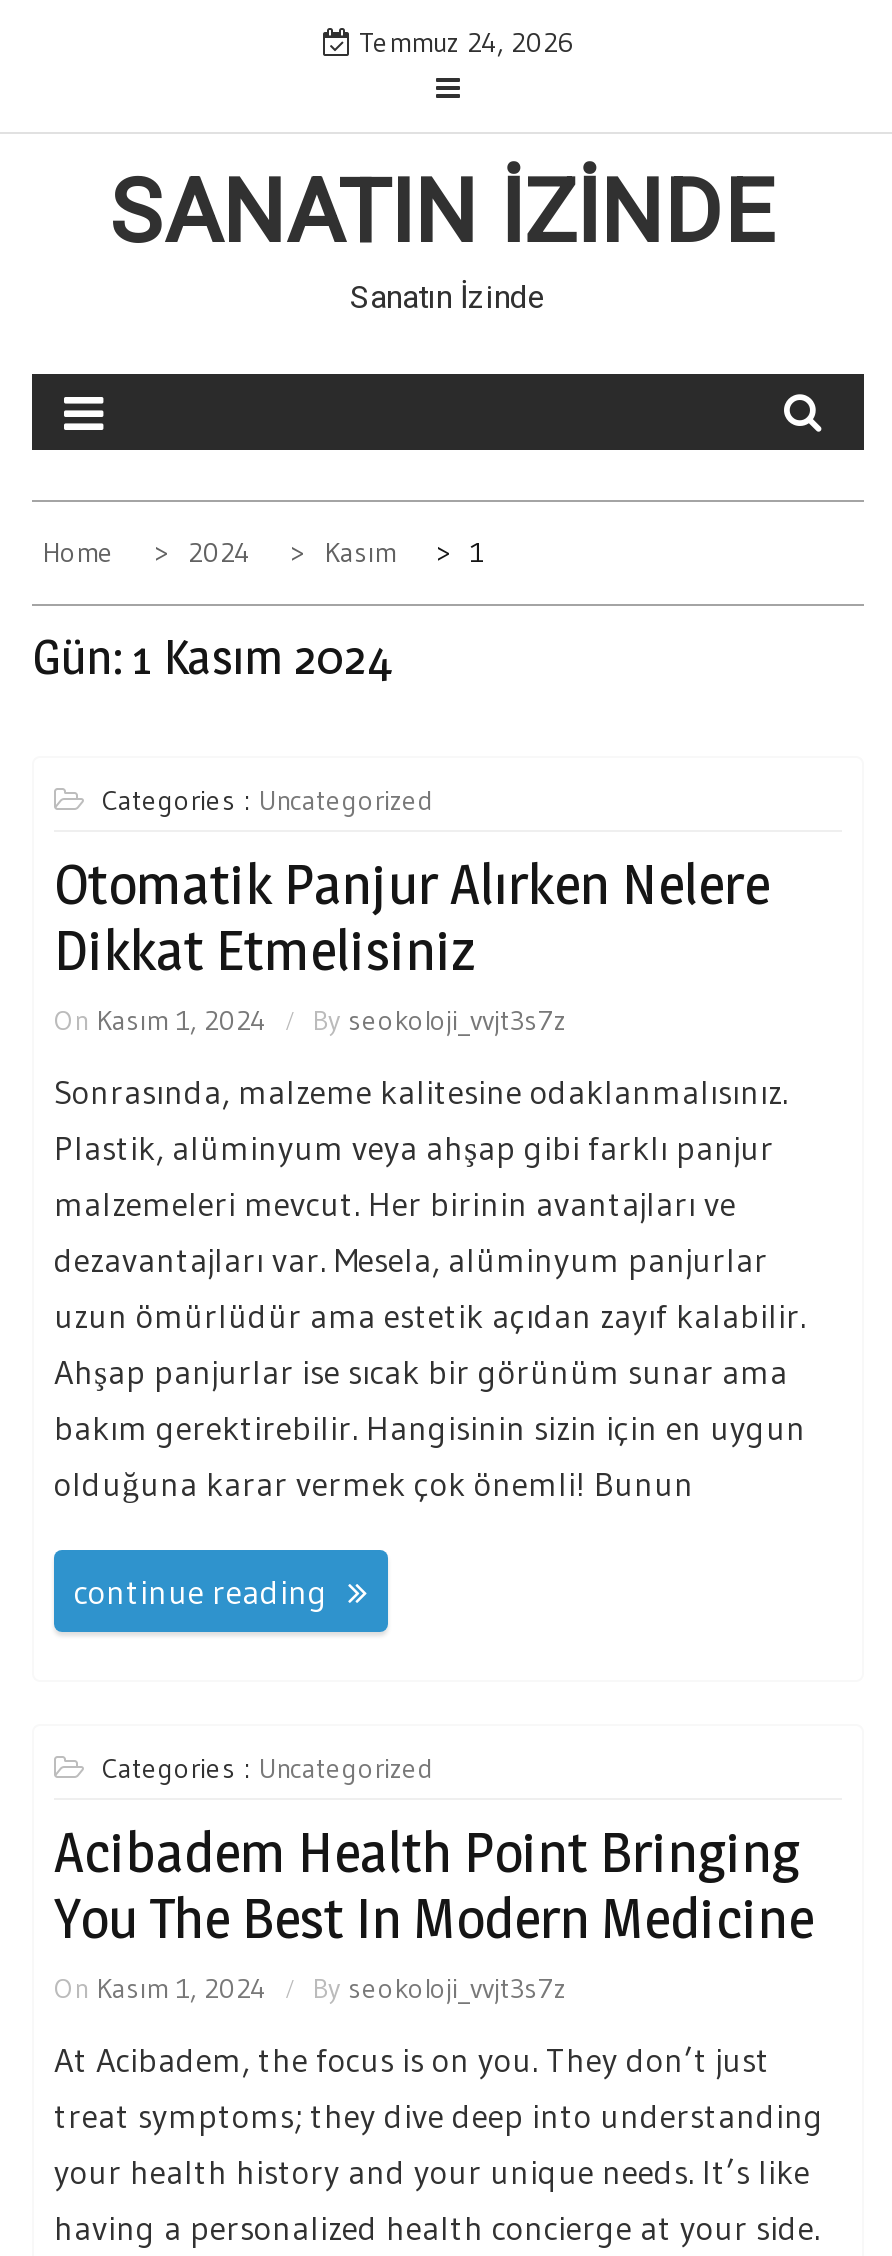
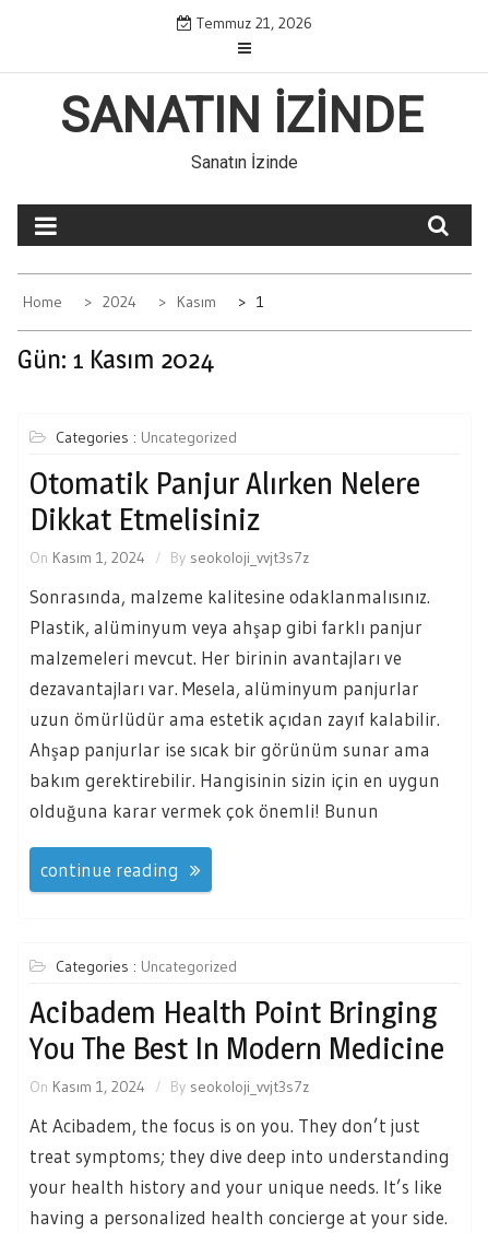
[351,24,573,60] Temmuz 24, 2026 -> [192,13,312,33] Temmuz 21, 2026

